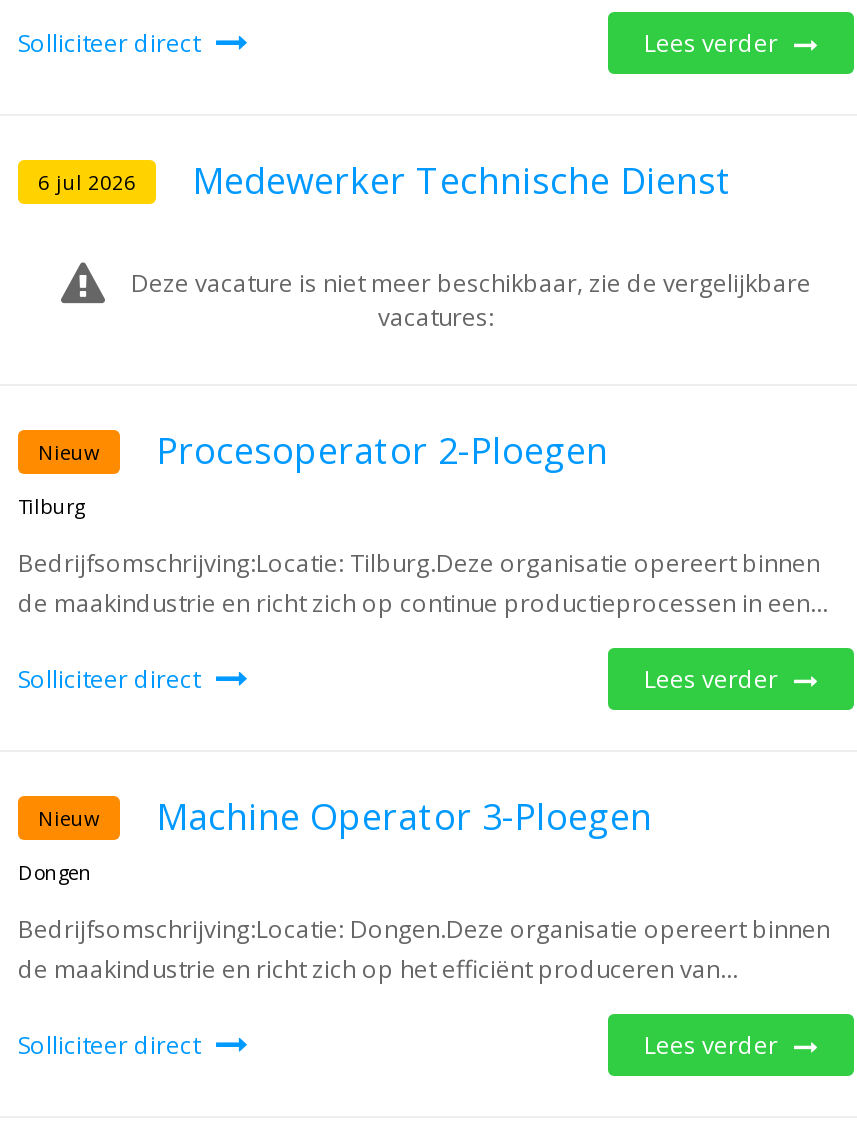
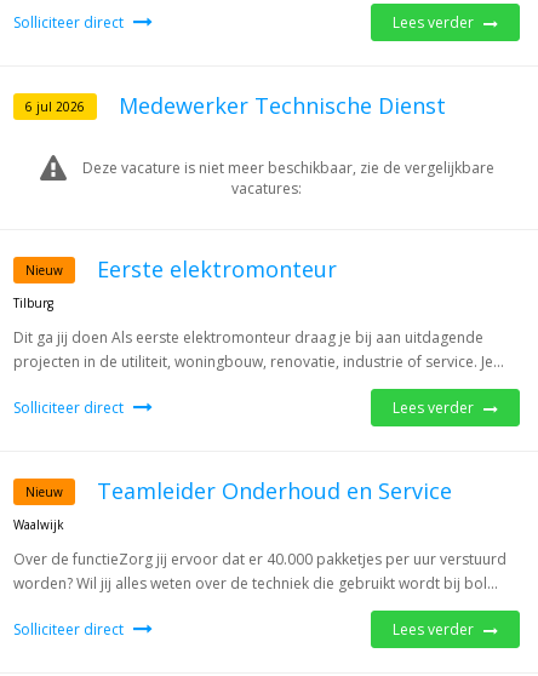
[156,426,608,474] Procesoperator 2-Ploegen -> [97,254,337,283] Eerste elektromonteur
[18,546,828,620] Bedrijfsomschrijving:Locatie: Tilburg.Deze organisatie opereert binnen | de maakindustrie en richt zich op continue productieprocessen in een... -> [13,327,504,372] Dit ga jij doen Als eerste elektromonteur draag je bij aan uitdagende | projecten in de utiliteit, woningbouw, renovatie, industrie of service. Je...
[18,792,652,886] Machine Operator 3-Ploegen | Dongen -> [13,476,452,533] Teamleider Onderhoud en Service | Waalwijk
[18,912,830,986] Bedrijfsomschrijving:Locatie: Dongen.Deze organisatie opereert binnen | de maakindustrie en richt zich op het efficiënt produceren van... -> [13,549,506,594] Over de functieZorg jij ervoor dat er 40.000 pakketjes per uur verstuurd | worden? Wil jij alles weten over de techniek die gebruikt wordt bij bol...

